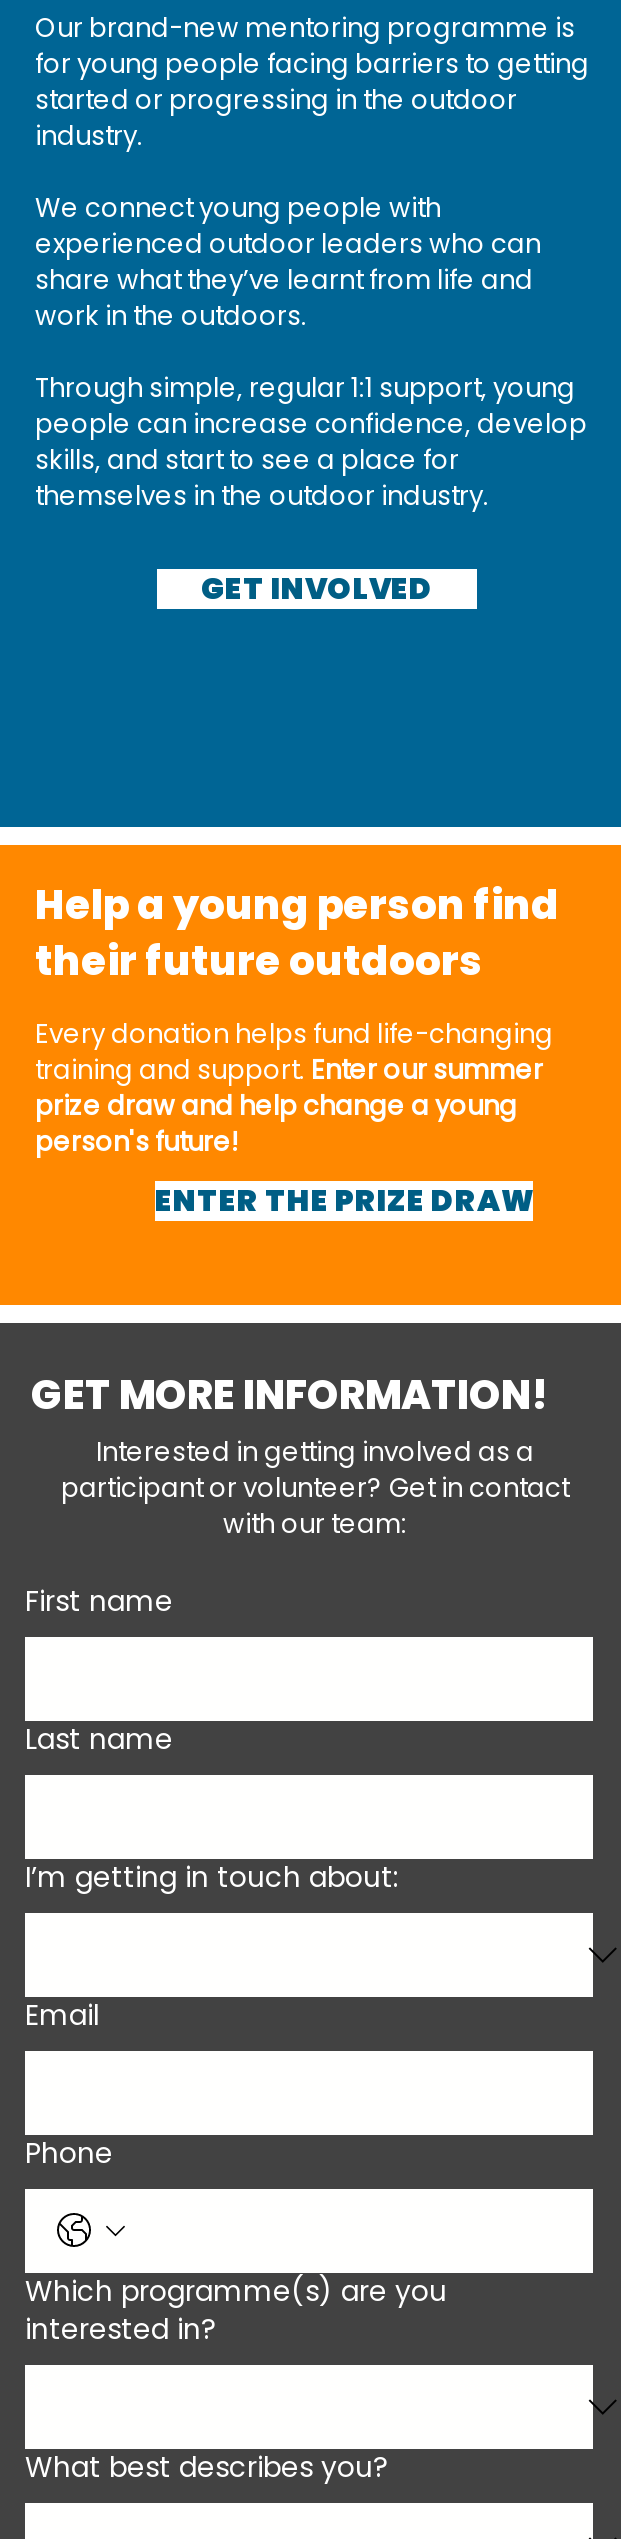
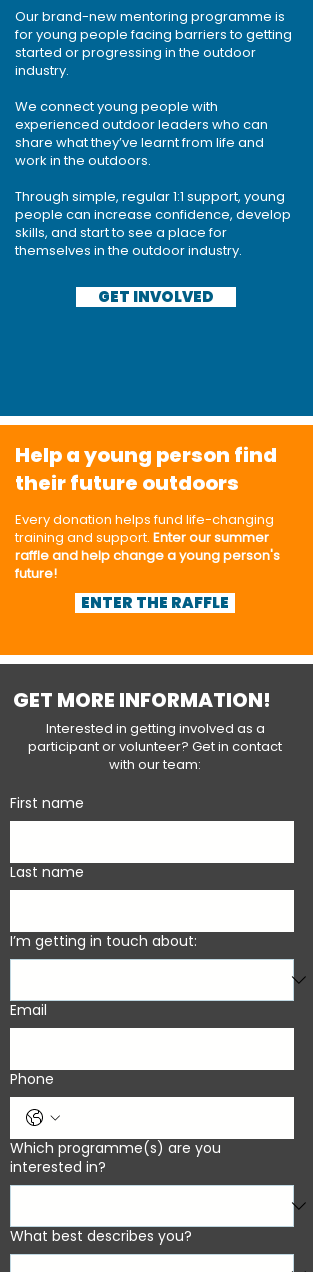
[35,1087,533,1221] prize draw and help change a young | person's future! | ENTER THE PRIZE DRAW -> [15,546,280,613] raffle and help change a young person's | future! | ENTER THE RAFFLE

